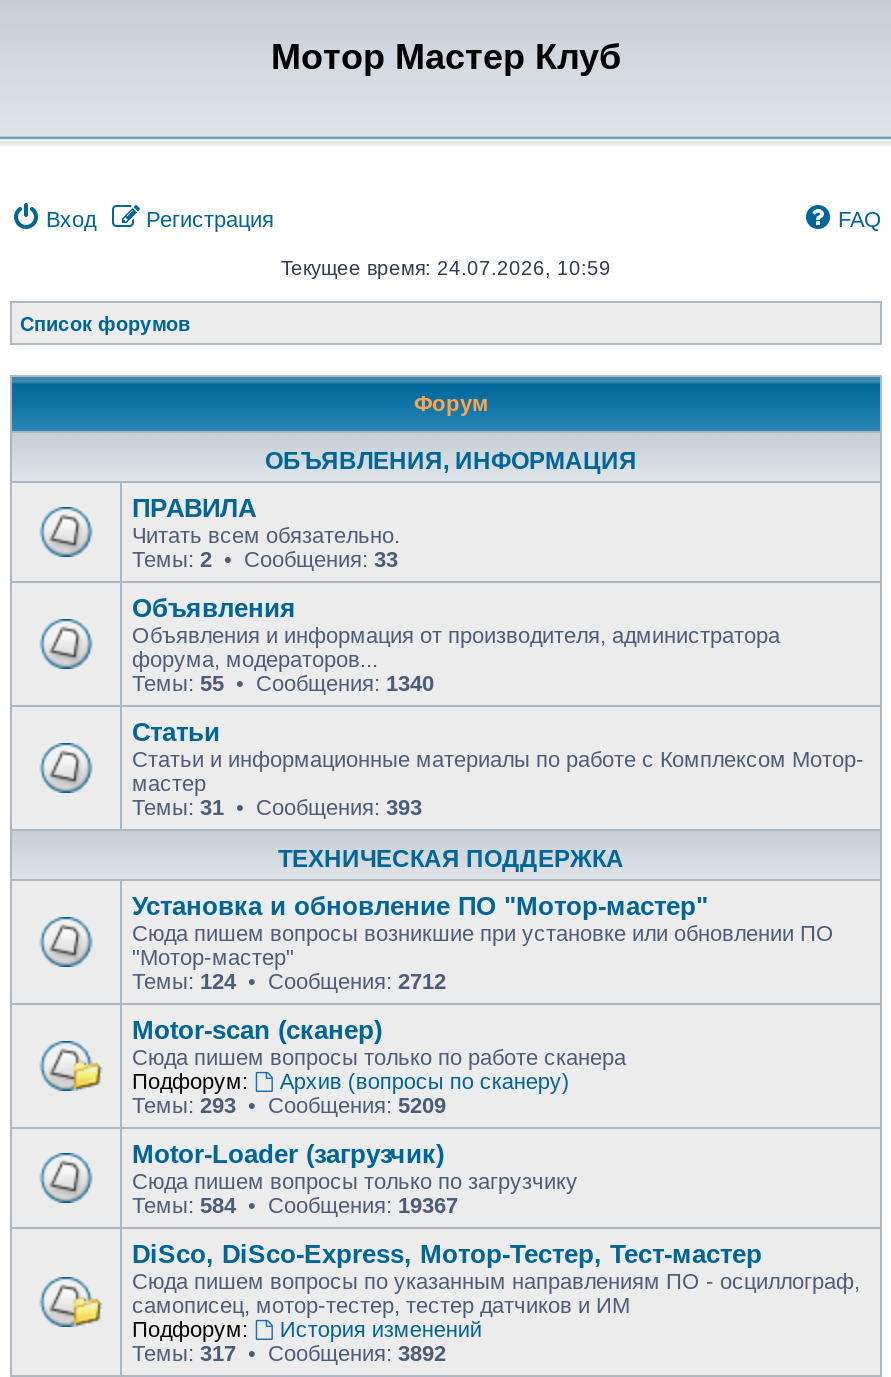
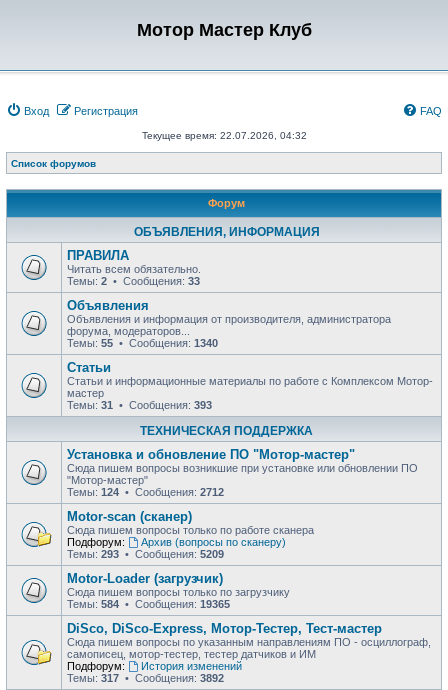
[281,257,611,279] Текущее время: 24.07.2026, 10:59 -> [141,130,306,141] Текущее время: 22.07.2026, 04:32
[132,1193,458,1217] Темы: 584 • Сообщения: 19367 -> [67,598,230,610] Темы: 584 • Сообщения: 19365

